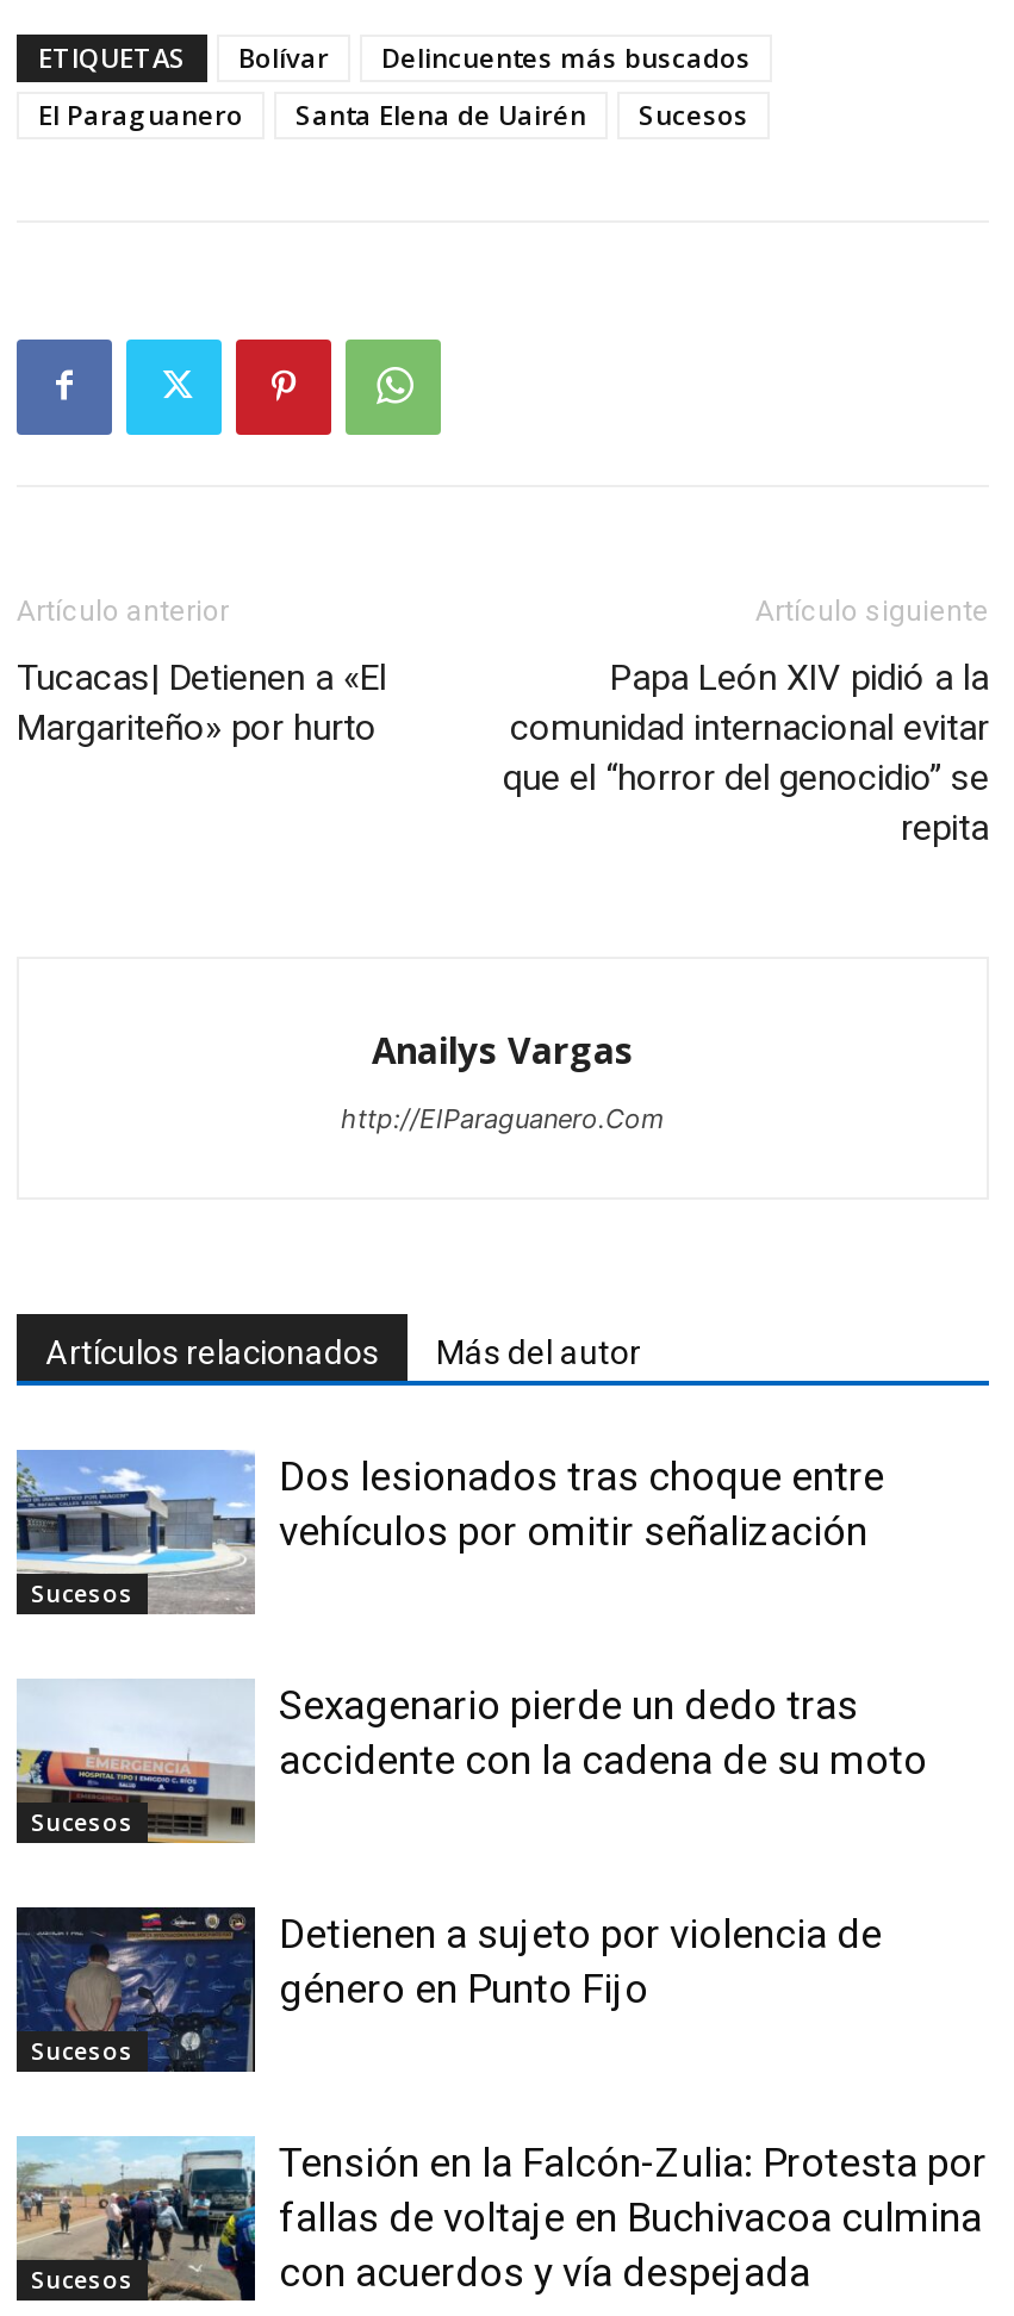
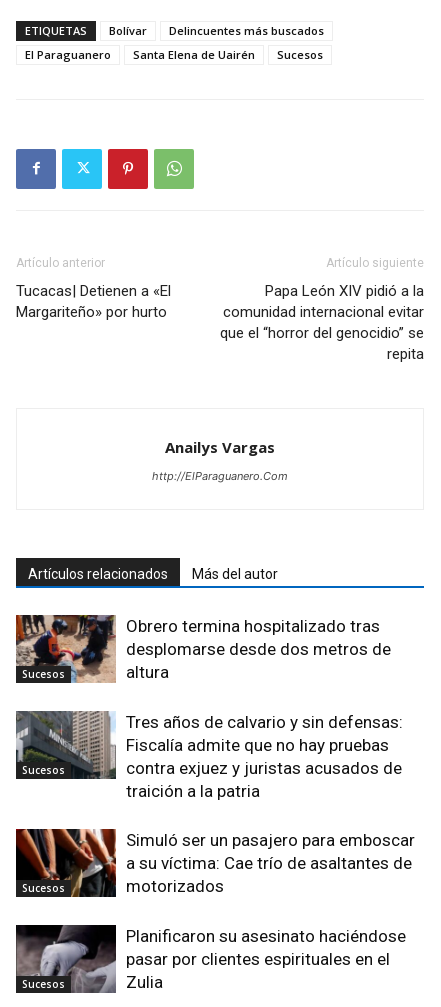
[14,1447,884,1614] [image] | Dos lesionados tras choque entre | vehículos por omitir señalización -> [15,614,391,683] [image] | Obrero termina hospitalizado tras | desplomarse desde dos metros de | altura
[17,1679,927,1845] [image] | Sexagenario pierde un dedo tras | accidente con la cadena de su moto -> [15,710,403,800] [image] | Tres años de calvario y sin defensas: | Fiscalía admite que no hay pruebas | contra exjuez y juristas acusados de | traición a la patria
[17,1905,882,2072] [image] | Detienen a sujeto por violencia de | género en Punto Fijo -> [16,828,415,898] [image] | Simuló ser un pasajero para emboscar | a su víctima: Cae trío de asaltantes de | motorizados
[14,2136,987,2301] [image] | Tensión en la Falcón-Zulia: Protesta por | fallas de voltaje en Buchivacoa culmina | con acuerdos y vía despejada -> [15,924,406,993] [image] | Planificaron su asesinato haciéndose | pasar por clientes espirituales en el | Zulia

